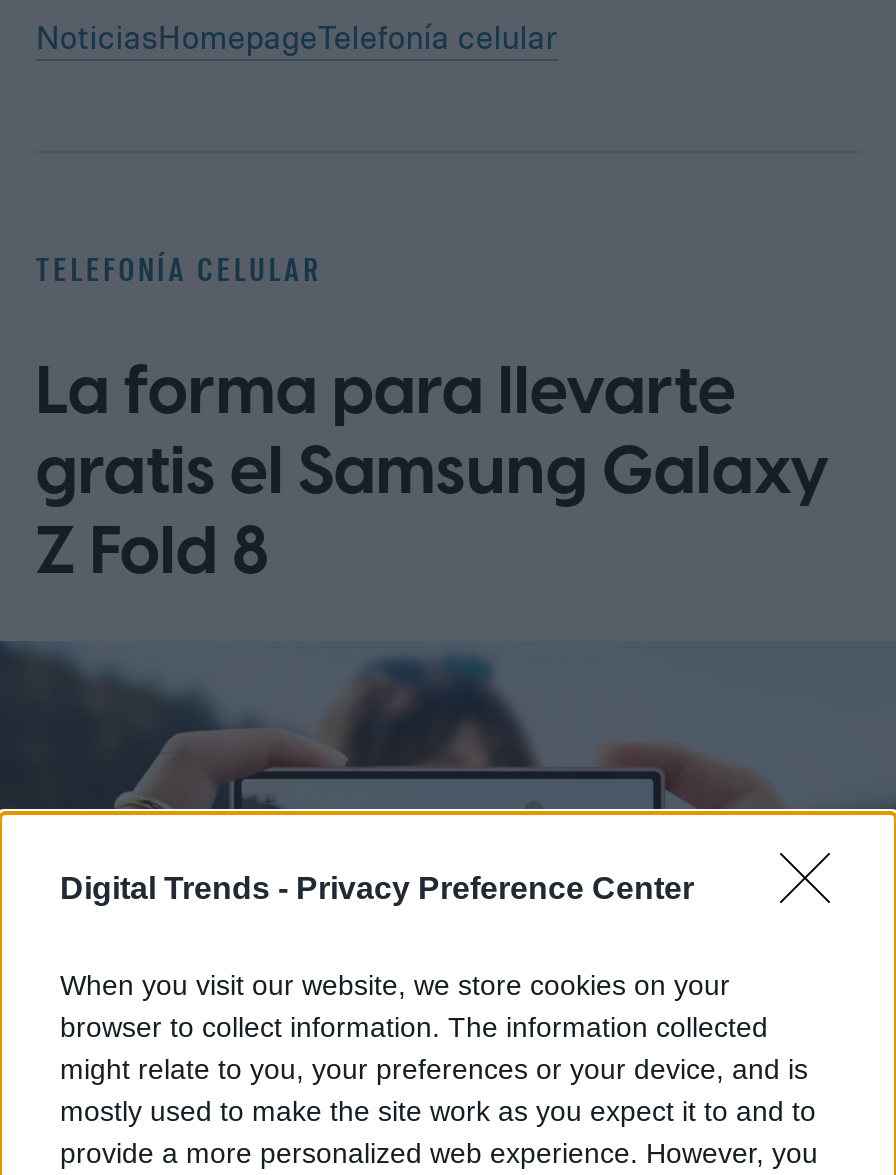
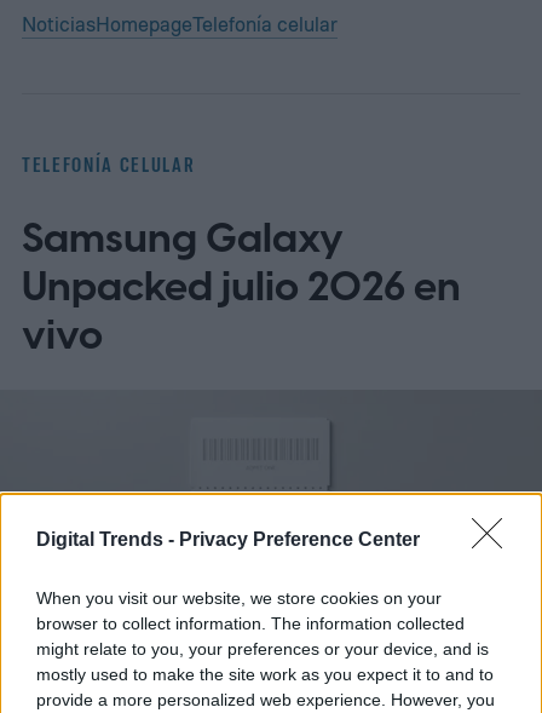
[36,345,830,599] La forma para llevarte | gratis el Samsung Galaxy | Z Fold 8 -> [22,211,461,364] Samsung Galaxy | Unpacked julio 2026 en | vivo
[6,643,736,809] [image] -> none

